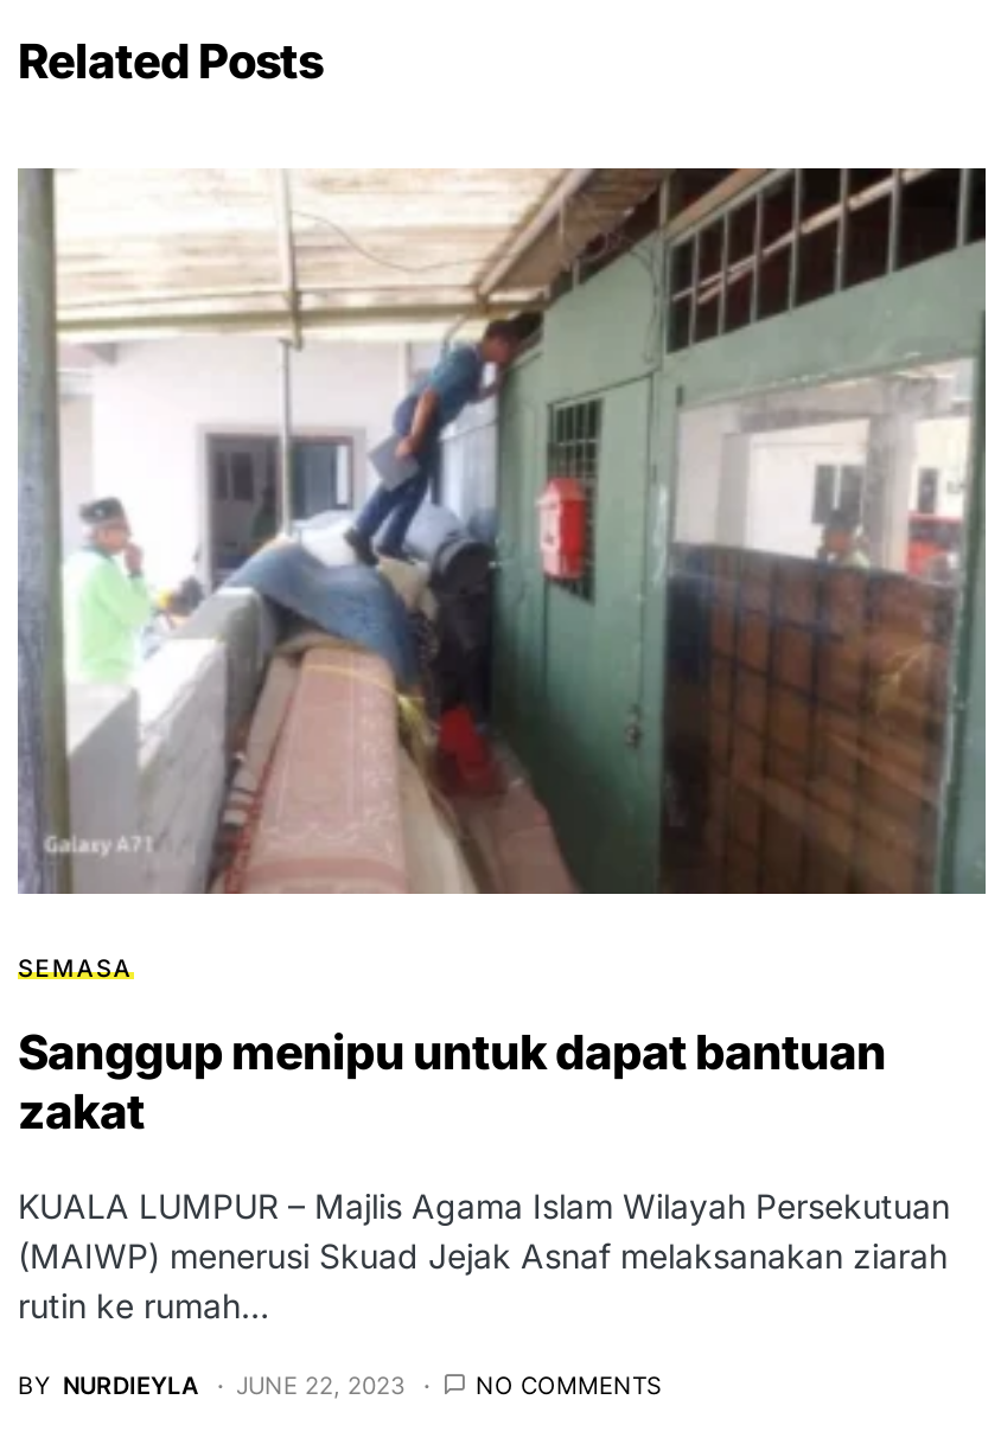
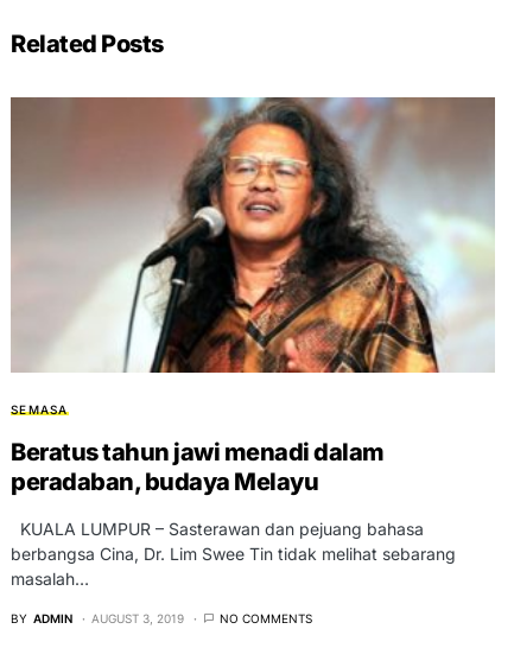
[18,166,988,896] [image] -> [11,96,495,374] [image]
[18,1023,886,1139] Sanggup menipu untuk dapat bantuan | zakat -> [11,438,384,496] Beratus tahun jawi menadi dalam | peradaban, budaya Melayu
[18,1184,950,1324] KUALA LUMPUR – Majlis Agama Islam Wilayah Persekutuan | (MAIWP) menerusi Skuad Jejak Asnaf melaksanakan ziarah | rutin ke rumah… -> [11,519,456,589] KUALA LUMPUR – Sasterawan dan pejuang bahasa | berbangsa Cina, Dr. Lim Swee Tin tidak melihat sebarang | masalah…
[18,1369,404,1398] BY NURDIEYLA | JUNE 22, 2023 -> [11,611,184,626] BY ADMIN | AUGUST 3, 2019

